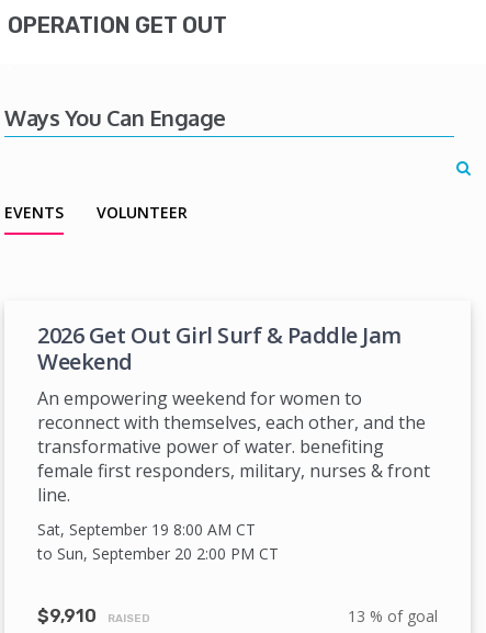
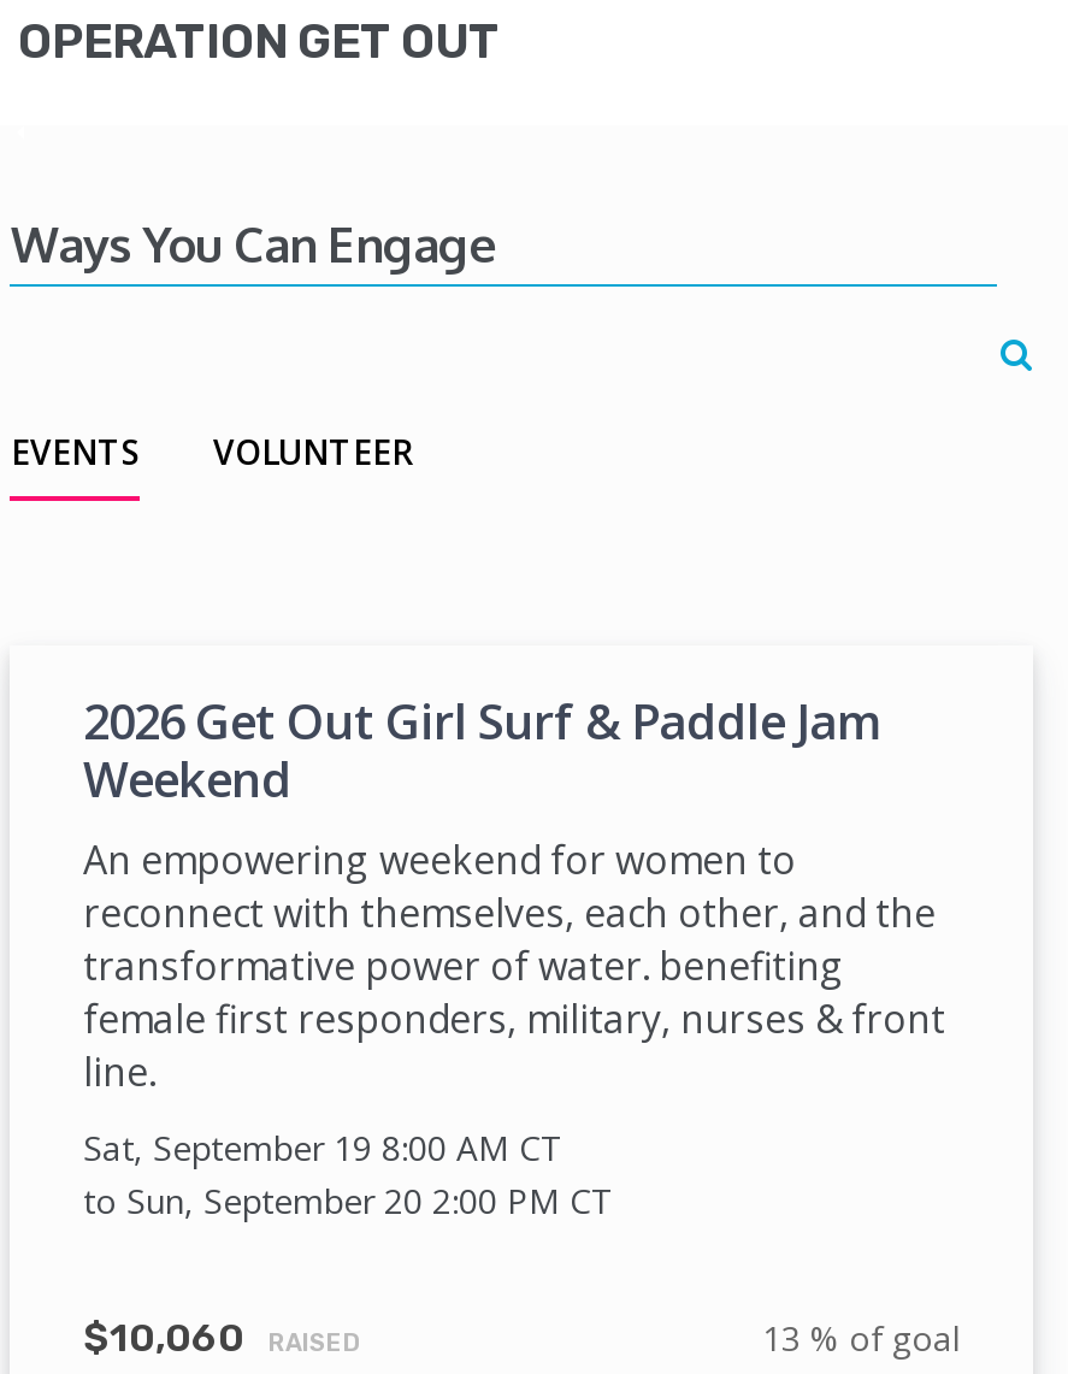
[38,606,151,626] $9,910 RAISED -> [83,1315,362,1361] $10,060 RAISED

